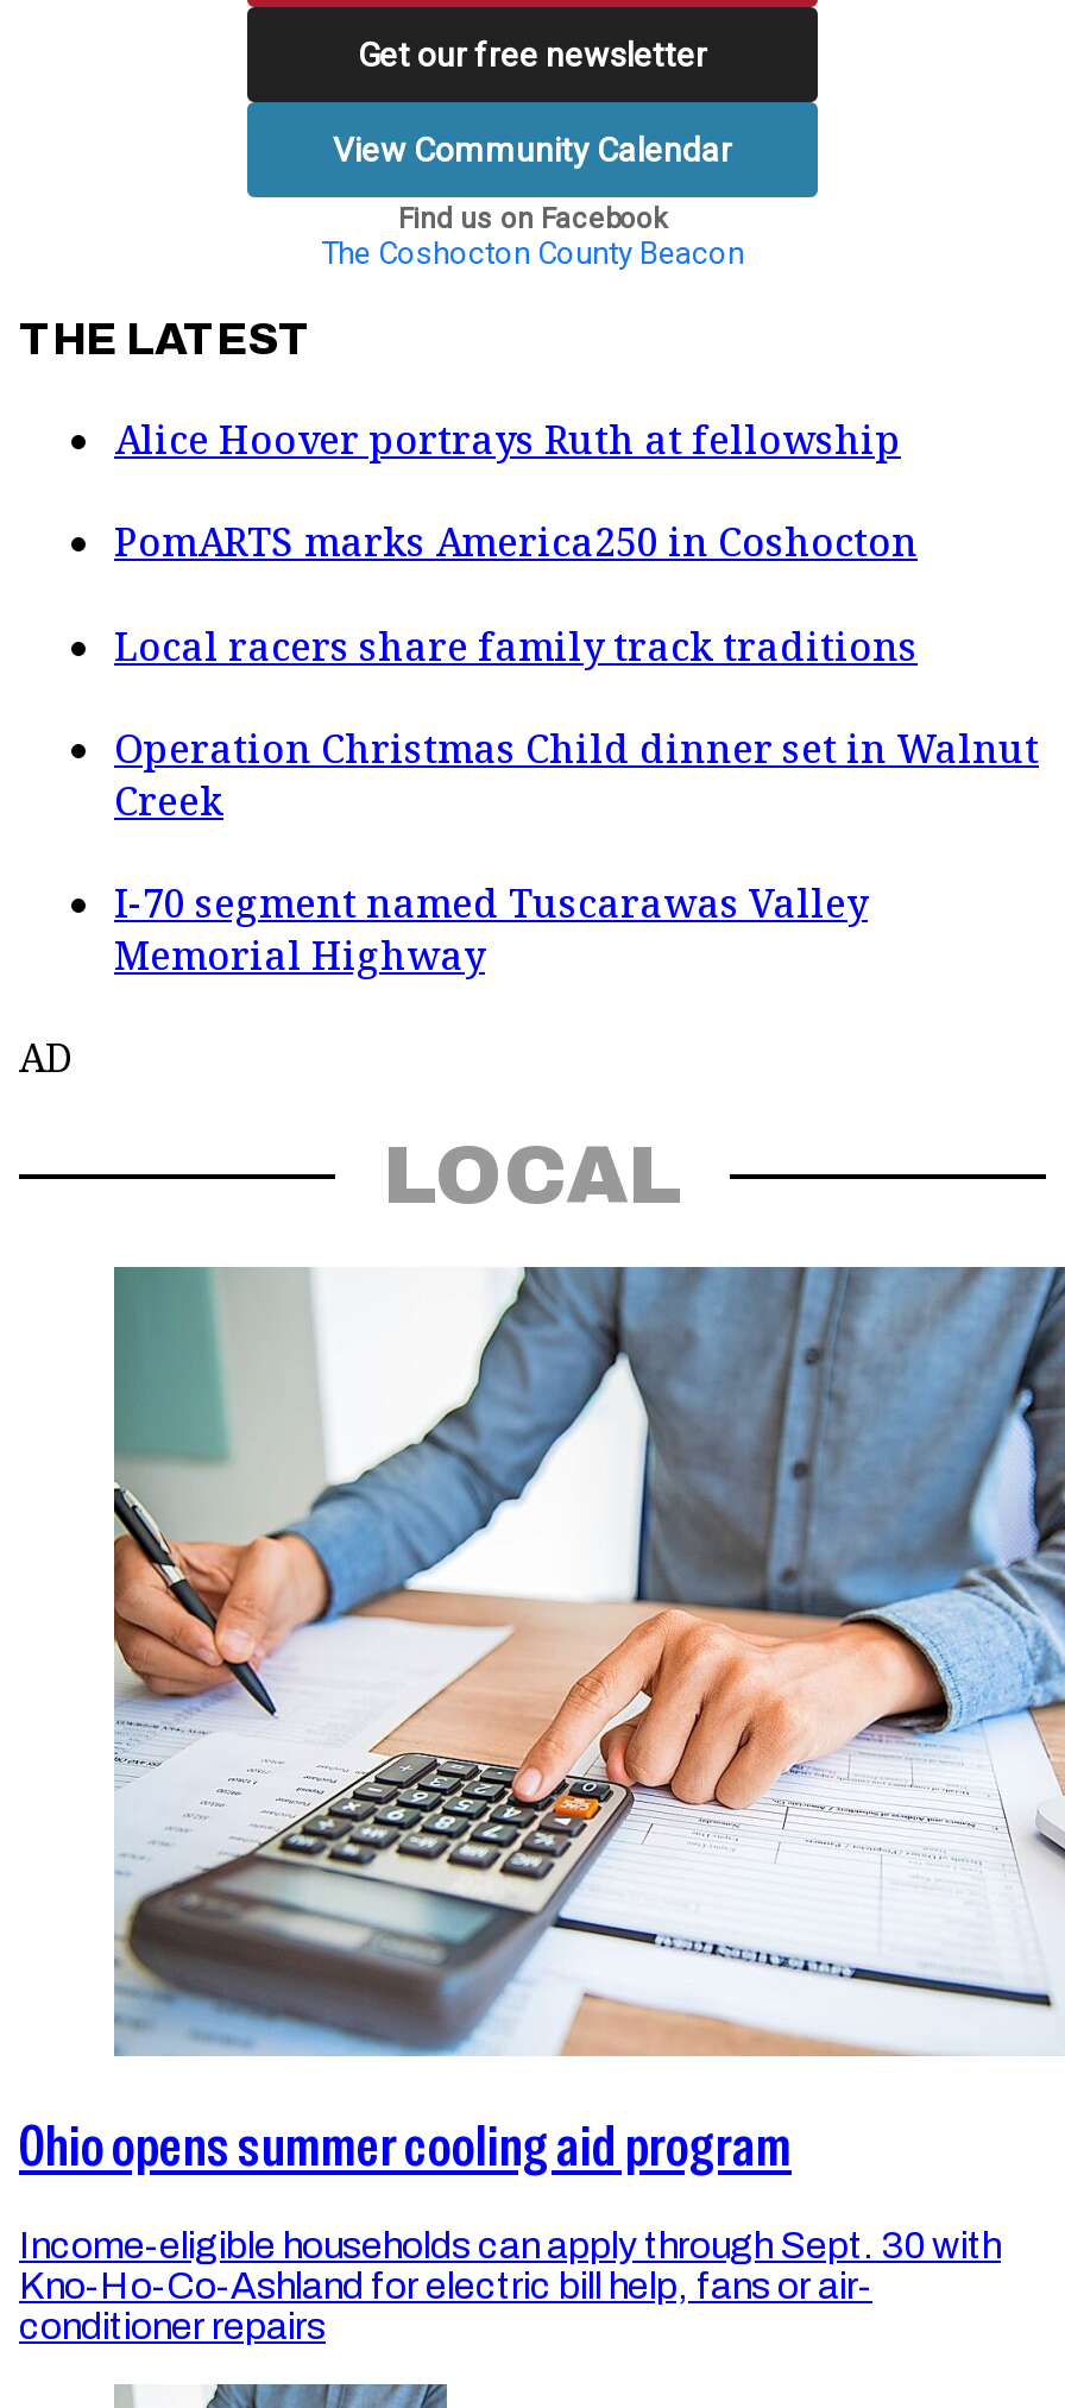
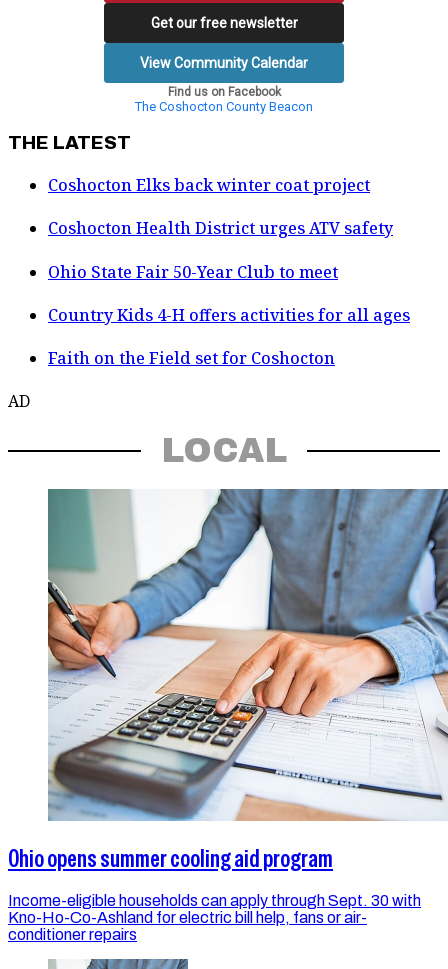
[114,414,901,466] Alice Hoover portrays Ruth at fellowship -> [48,174,370,196] Coshocton Elks back winter coat project
[114,517,918,569] PomARTS marks America250 in Coshocton -> [48,217,393,239] Coshocton Health District urges ATV safety
[114,619,918,672] Local racers share family track traditions -> [48,261,338,283] Ohio State Fair 50-Year Club to meet
[114,722,1039,827] Operation Christmas Child dinner set in Walnut | Creek -> [48,304,410,326] Country Kids 4-H offers activities for all ages
[114,877,868,982] I-70 segment named Tuscarawas Valley | Memorial Highway -> [48,347,335,369] Faith on the Field set for Coshocton

